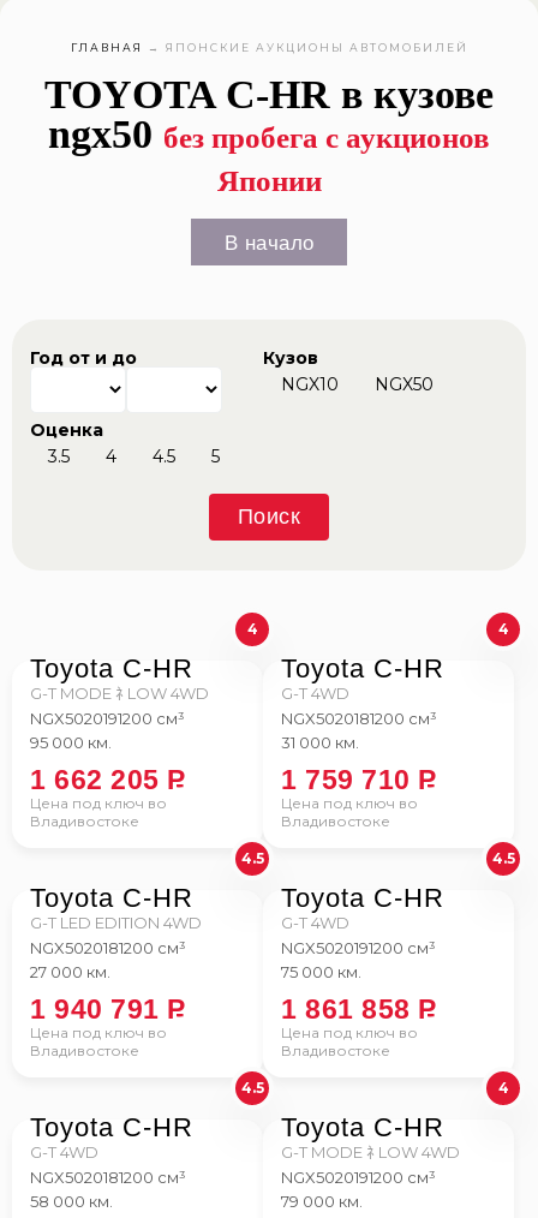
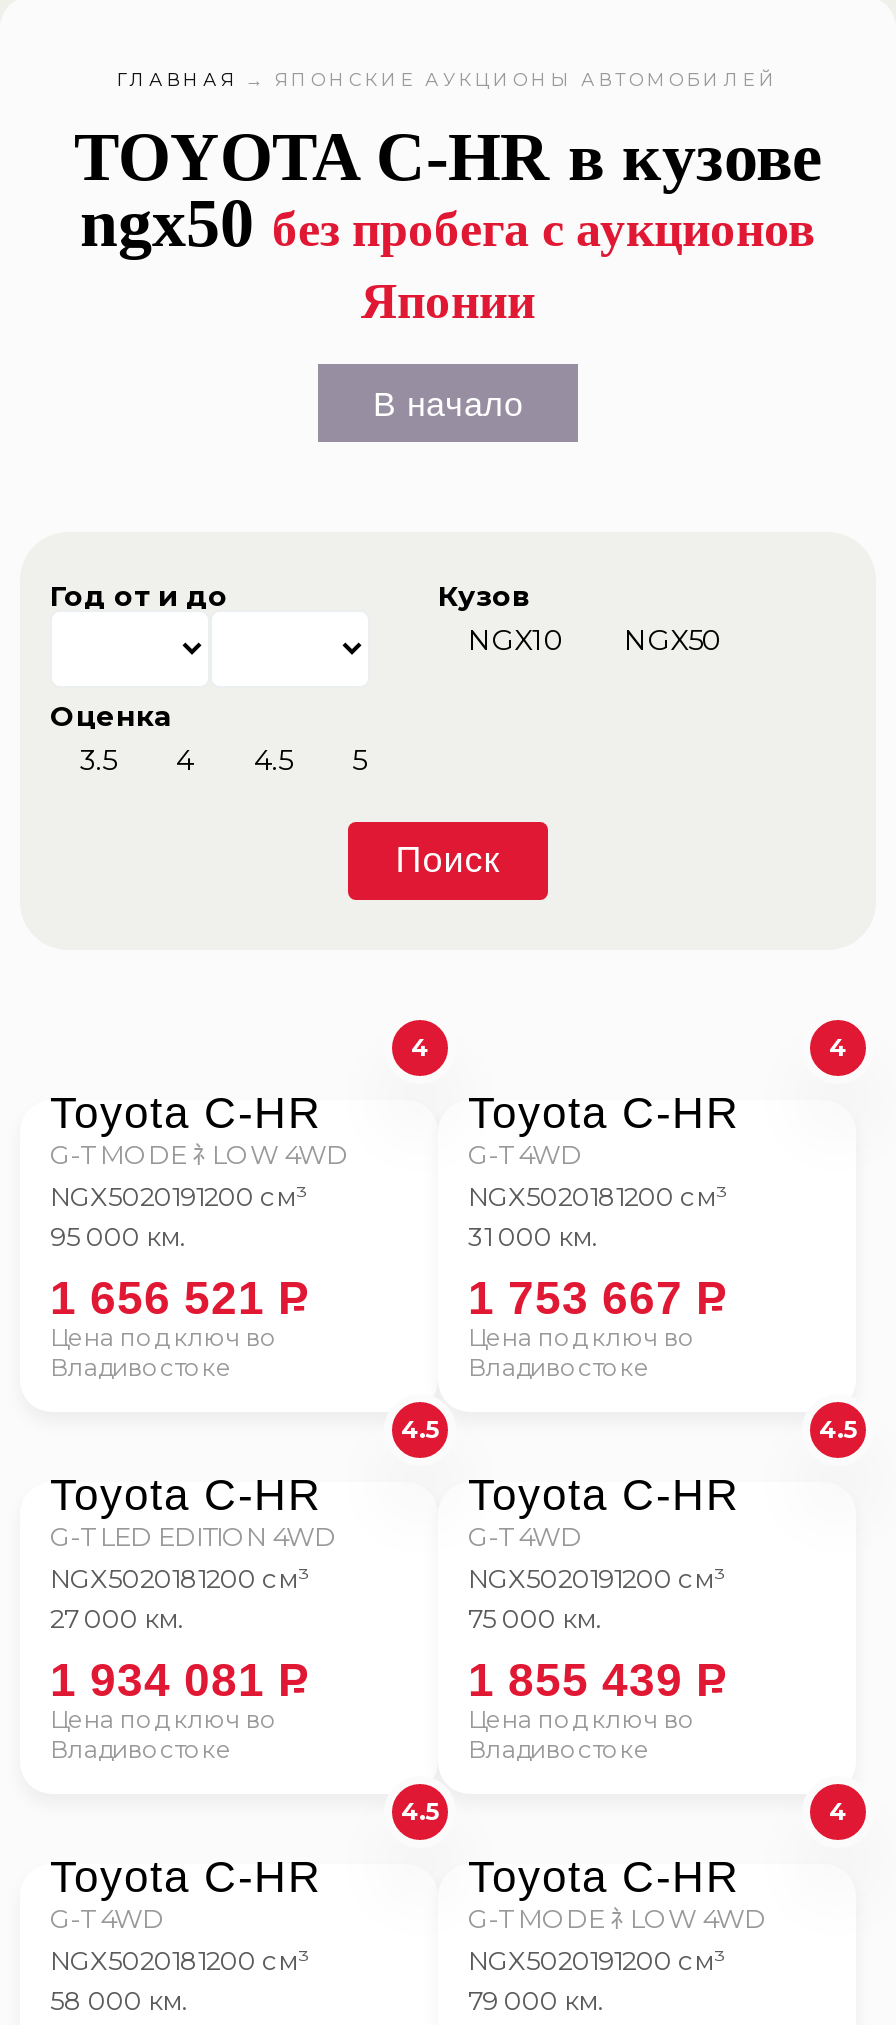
[30,764,186,795] 1 662 205 P -> [50,1272,309,1324] 1 656 521 P
[281,764,437,795] 1 759 710 P -> [468,1272,727,1324] 1 753 667 P
[30,993,186,1025] 1 940 791 P -> [50,1654,309,1706] 1 934 081 P
[281,993,437,1025] 1 861 858 P -> [468,1654,727,1706] 1 855 439 P

